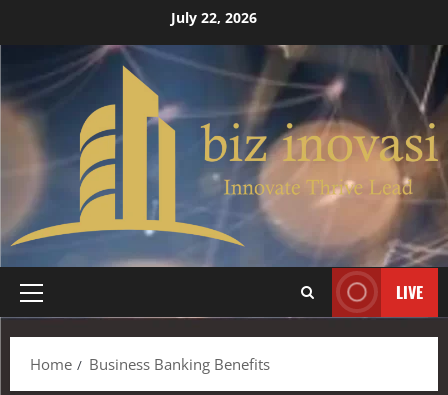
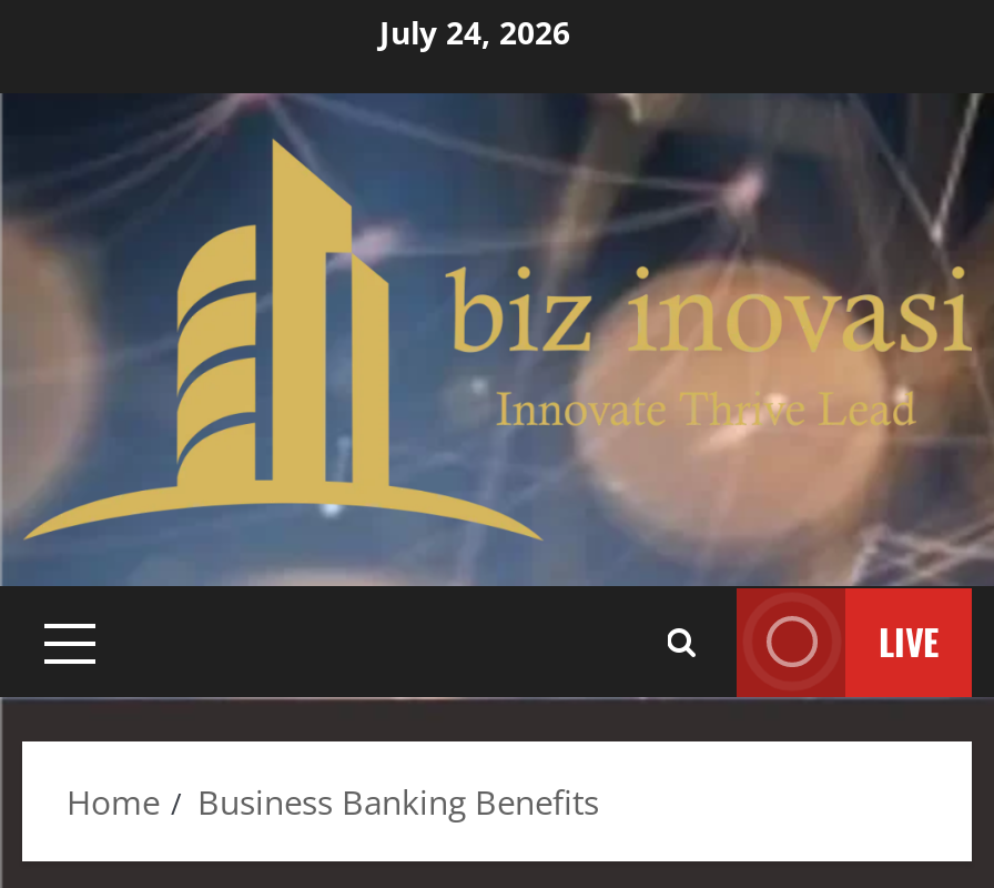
[171,8,257,27] July 22, 2026 -> [379,12,570,54] July 24, 2026

